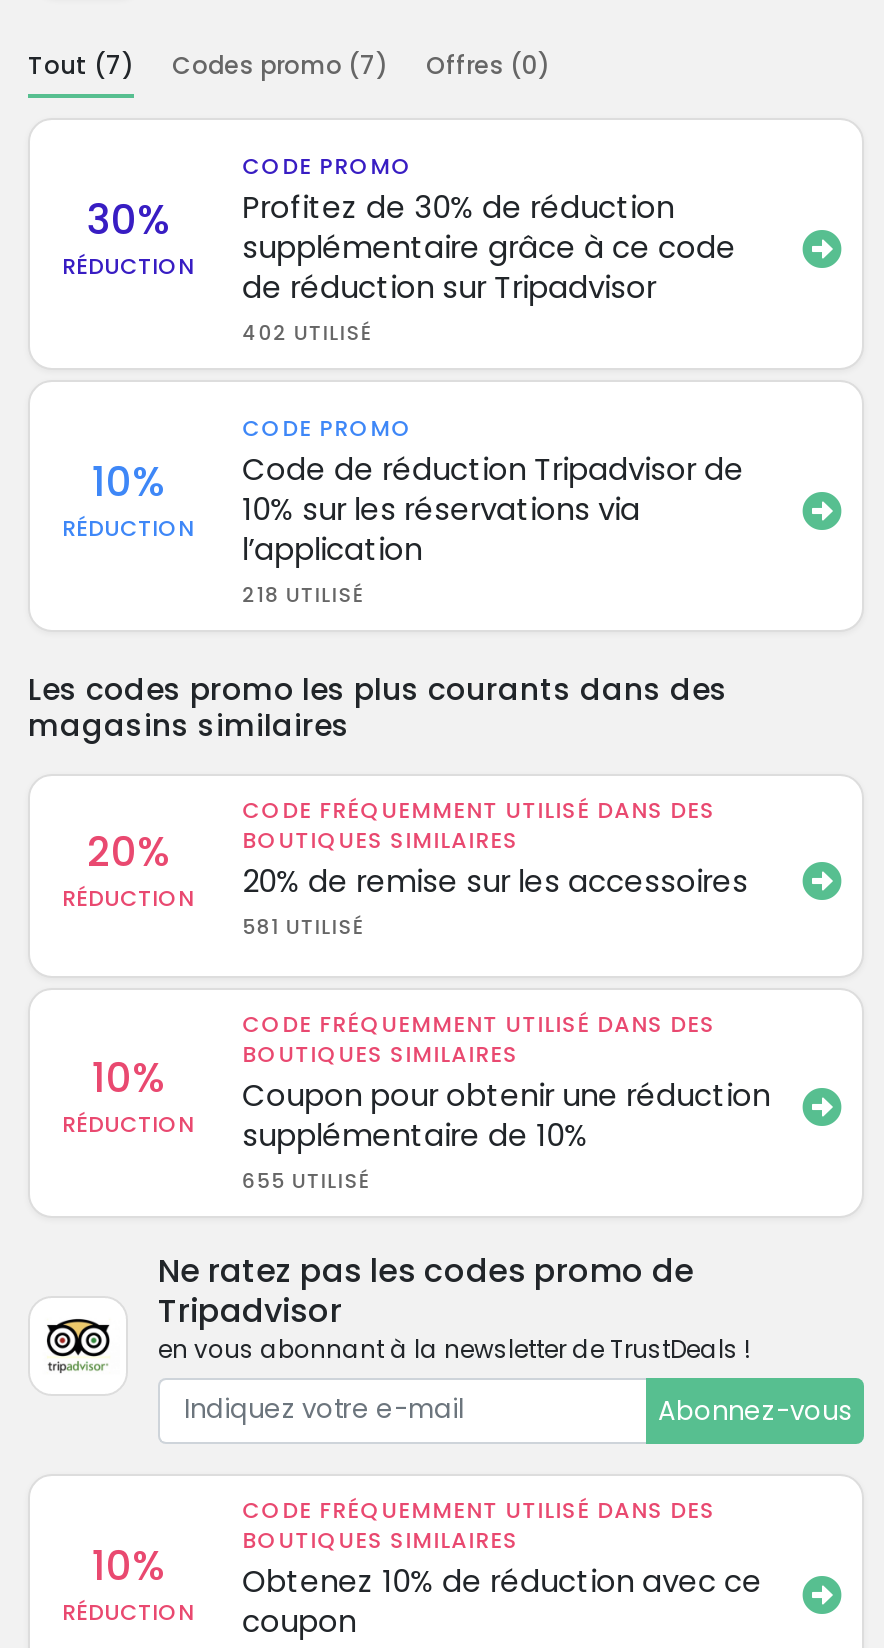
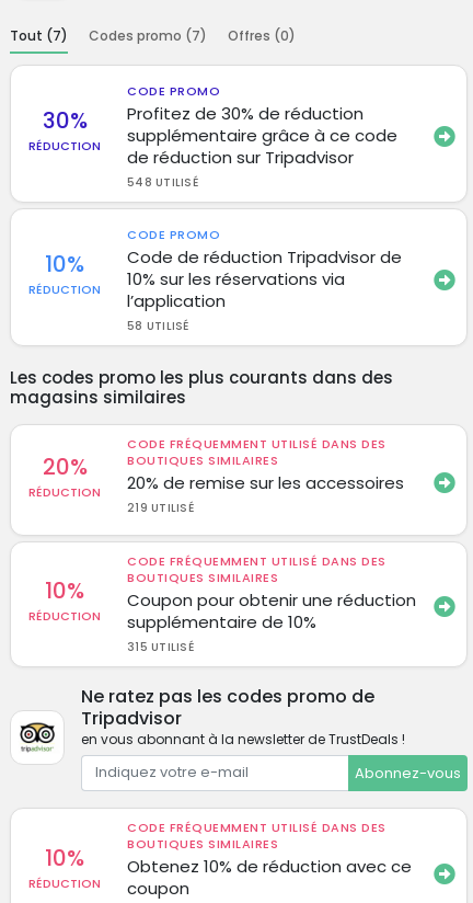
[242,317,372,347] 402 UTILISÉ -> [127,174,198,190] 548 UTILISÉ
[242,579,364,609] 218 UTILISÉ -> [127,317,189,334] 58 UTILISÉ
[242,911,364,941] 581 UTILISÉ -> [127,499,194,516] 219 UTILISÉ
[242,1165,370,1195] 655 UTILISÉ -> [127,638,194,655] 315 UTILISÉ

